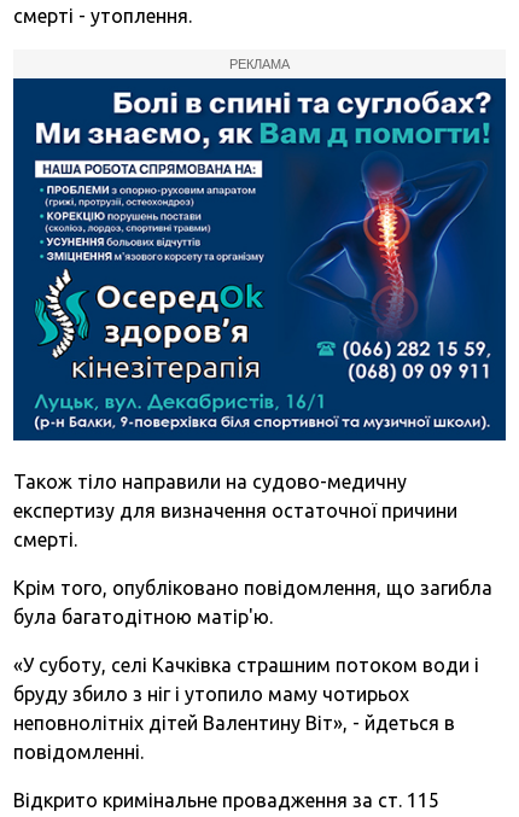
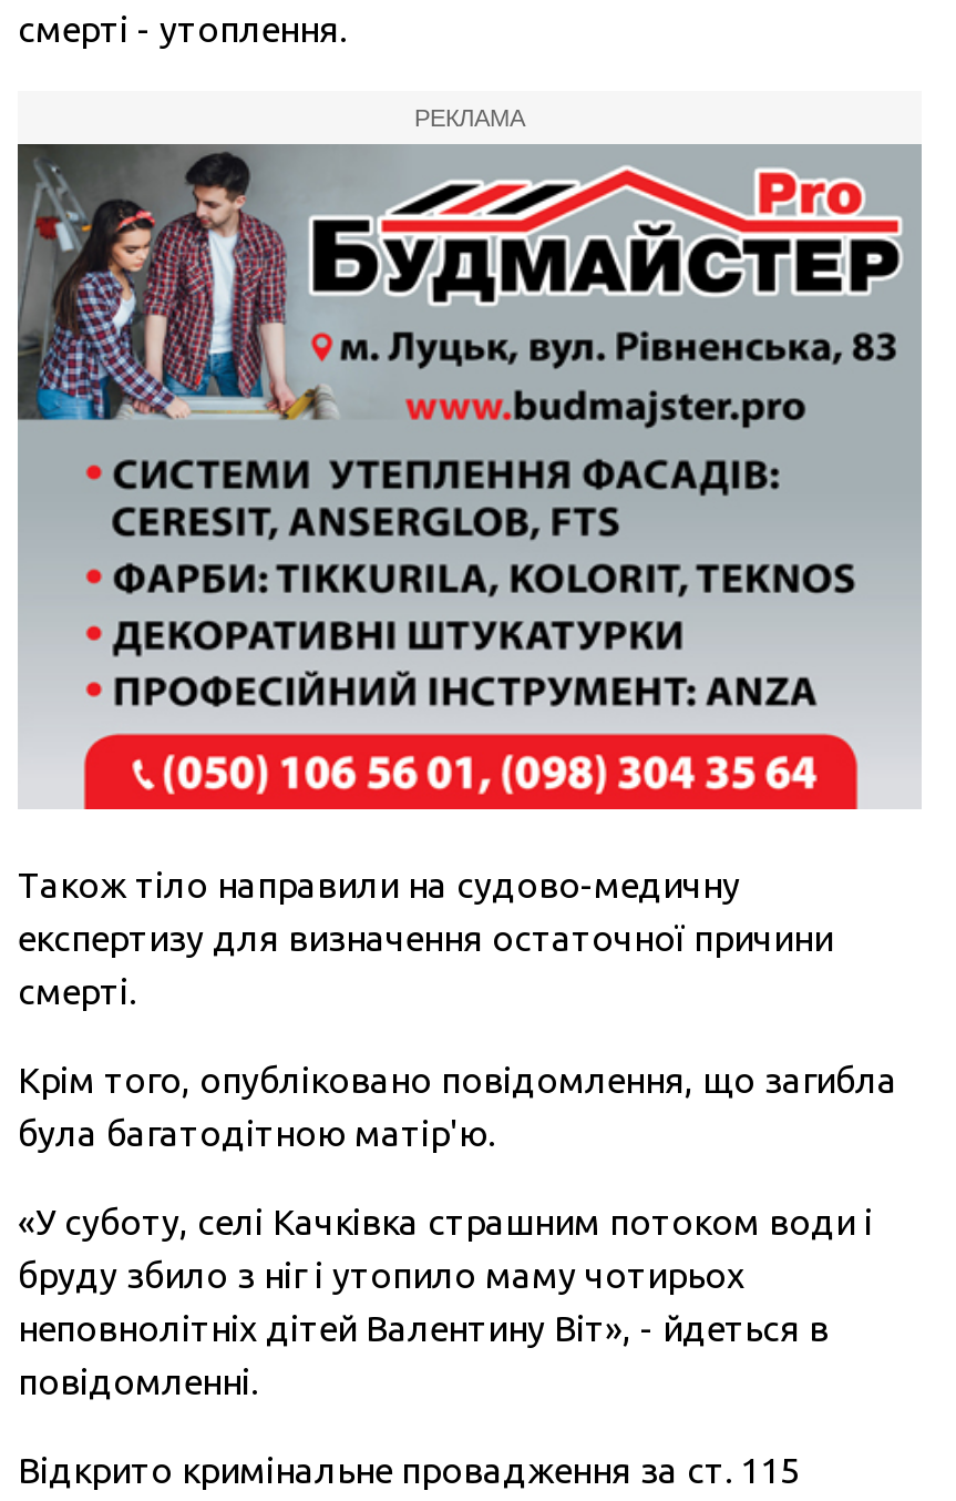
[12,77,507,442] [image] -> [16,142,922,811] [image]

